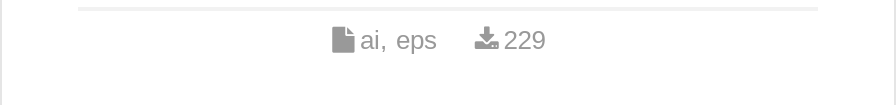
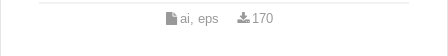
[503,24,545,54] 229 -> [252,11,273,26] 170

